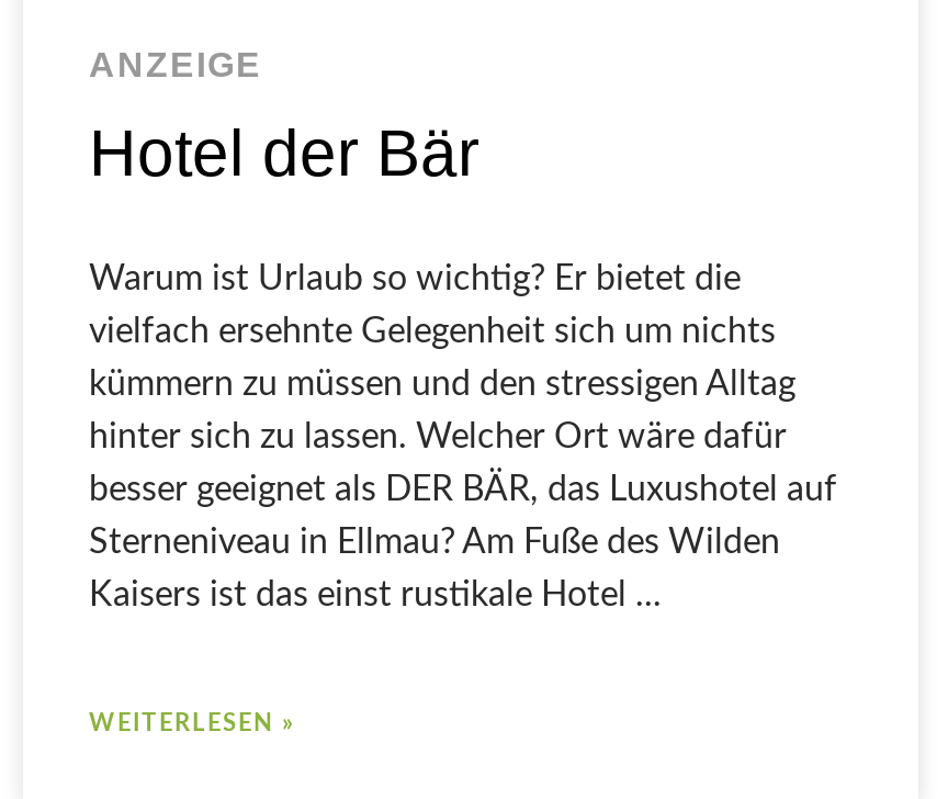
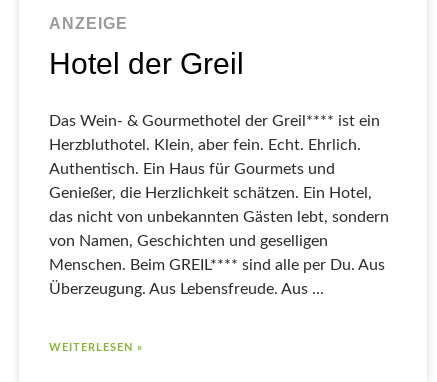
[89,117,837,613] Hotel der Bär | Warum ist Urlaub so wichtig? Er bietet die | vielfach ersehnte Gelegenheit sich um nichts | kümmern zu müssen und den stressigen Alltag | hinter sich zu lassen. Welcher Ort wäre dafür | besser geeignet als DER BÄR, das Luxushotel auf | Sterneniveau in Ellmau? Am Fuße des Wilden | Kaisers ist das einst rustikale Hotel -> [49,47,389,297] Hotel der Greil | Das Wein- & Gourmethotel der Greil**** ist ein | Herzbluthotel. Klein, aber fein. Echt. Ehrlich. | Authentisch. Ein Haus für Gourmets und | Genießer, die Herzlichkeit schätzen. Ein Hotel, | das nicht von unbekannten Gästen lebt, sondern | von Namen, Geschichten und geselligen | Menschen. Beim GREIL**** sind alle per Du. Aus | Überzeugung. Aus Lebensfreude. Aus

